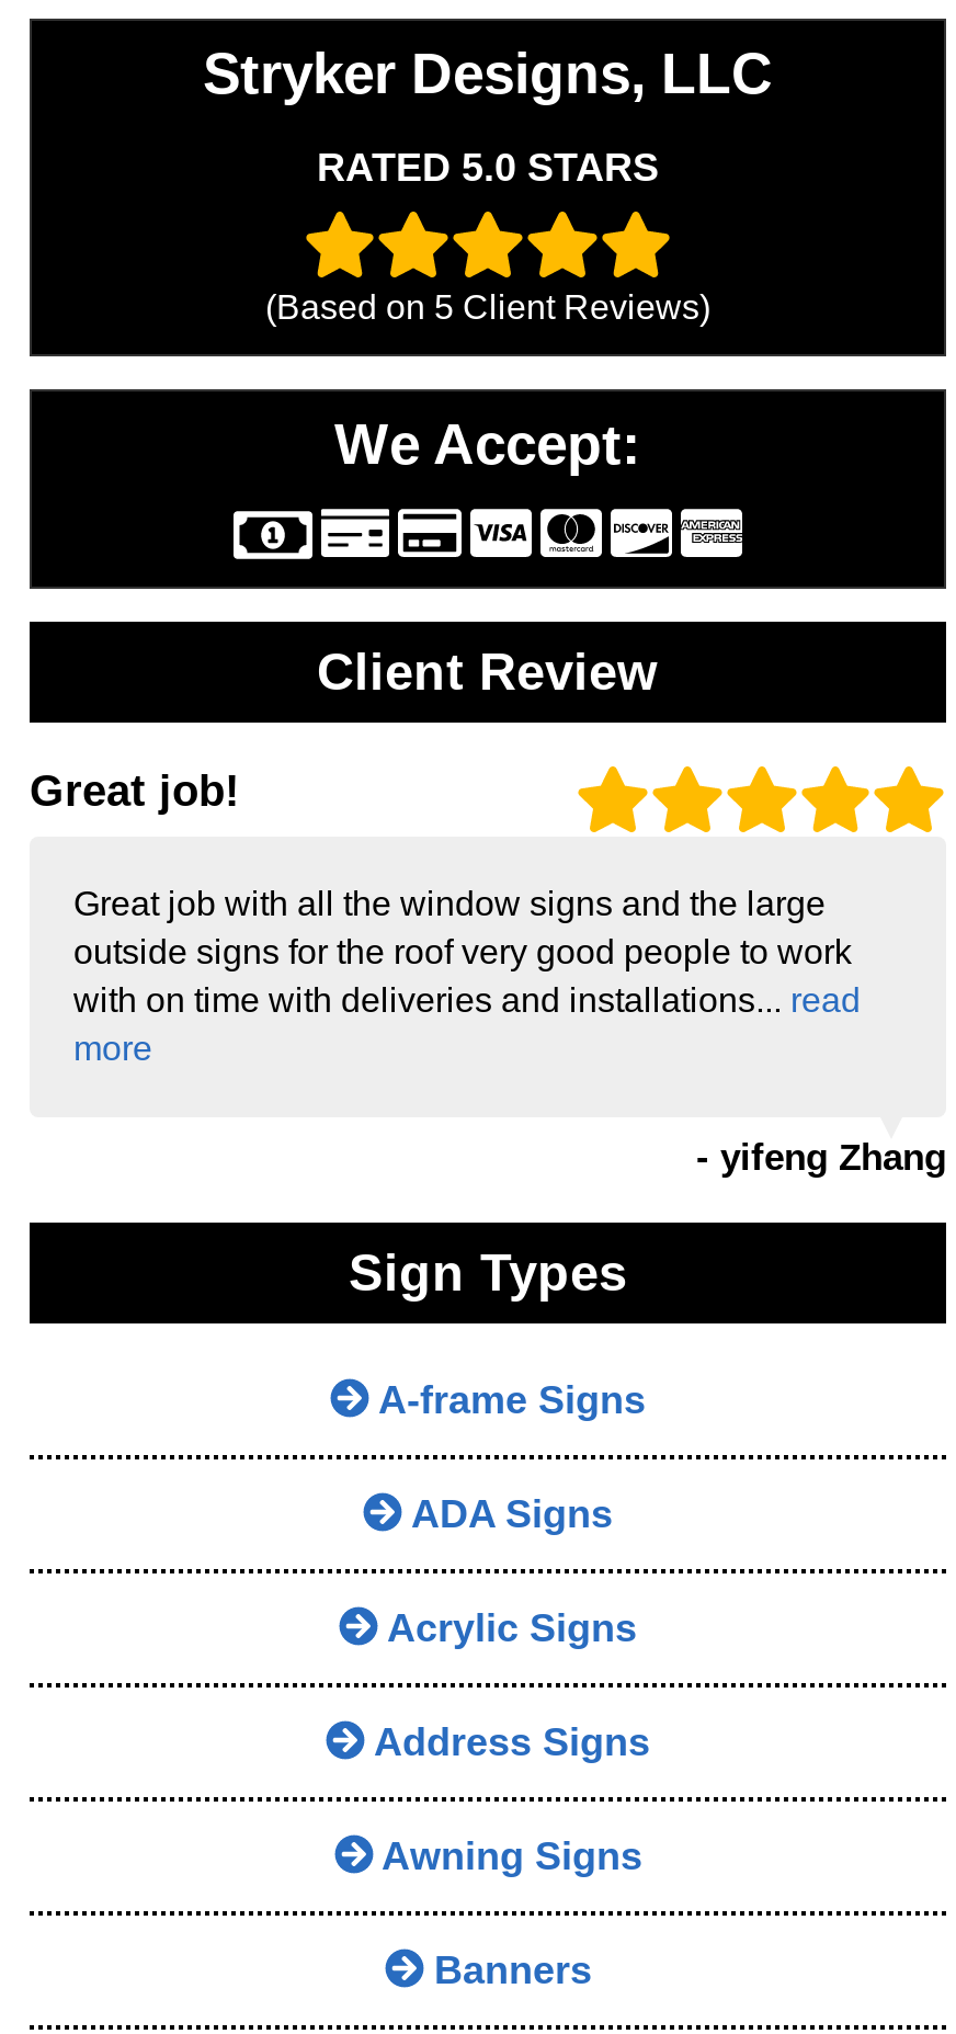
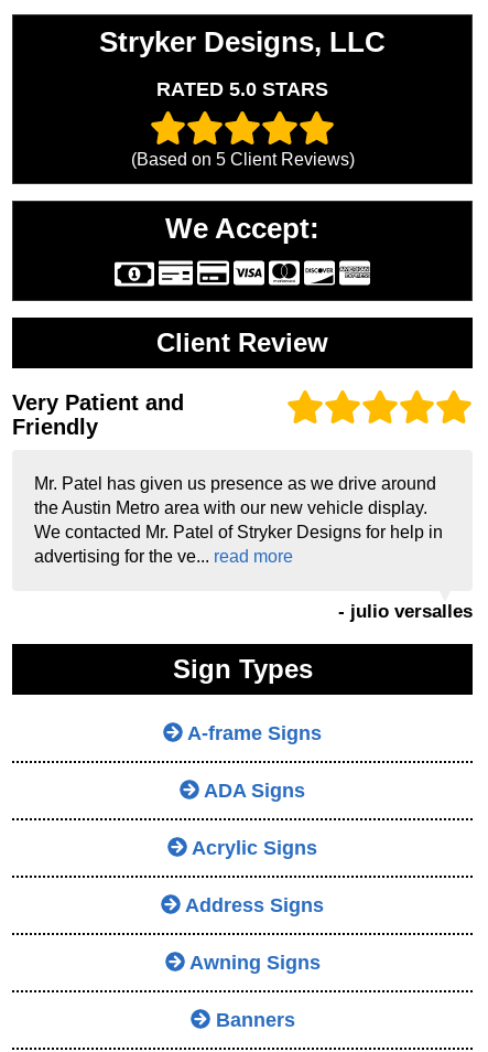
[30,766,240,814] Great job! -> [12,390,184,439] Very Patient and | Friendly
[73,885,861,1067] Great job with all the window signs and the large | outside signs for the roof very good people to work | with on time with deliveries and installations... read | more -> [34,474,443,566] Mr. Patel has given us presence as we drive around | the Austin Metro area with our new vehicle display. | We contacted Mr. Patel of Stryker Designs for help in | advertising for the ve... read more
[696,1137,946,1179] - yifeng Zhang -> [338,601,473,622] - julio versalles

